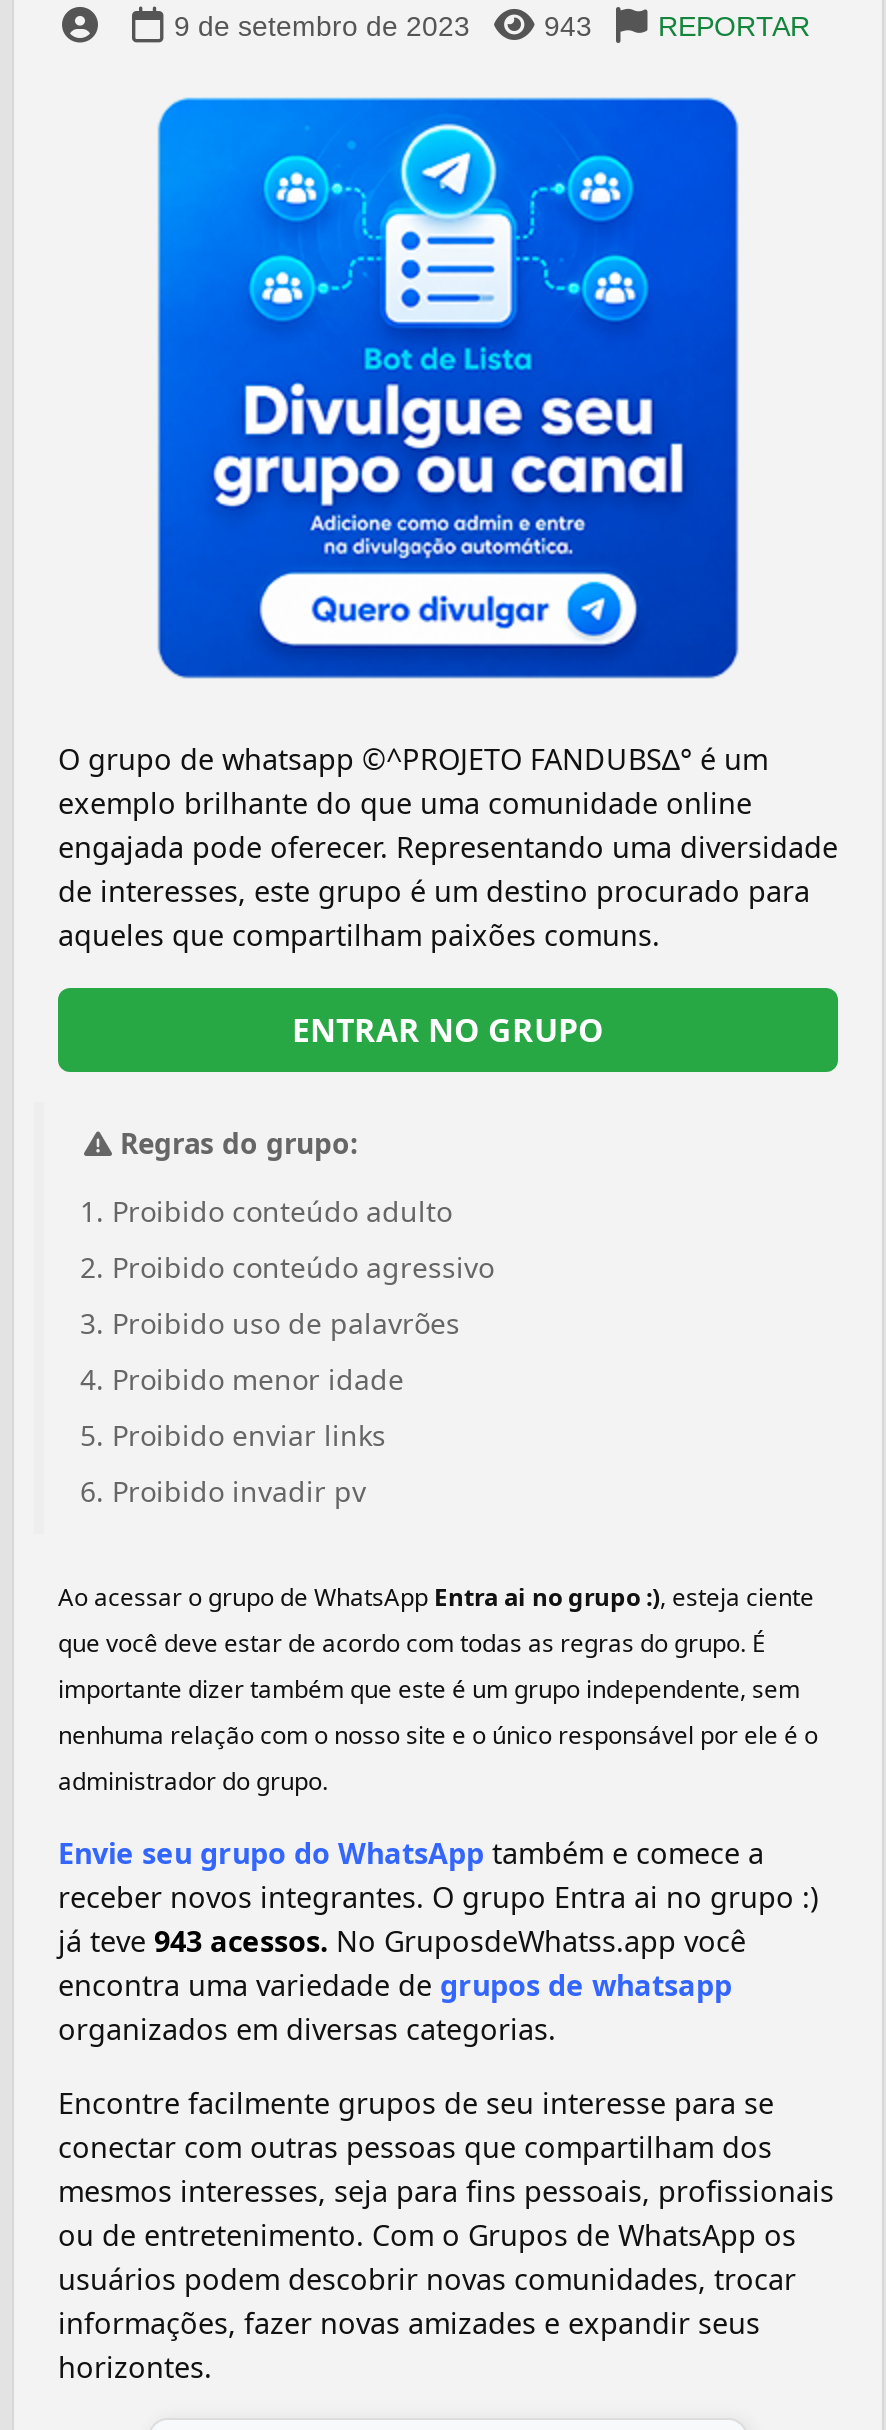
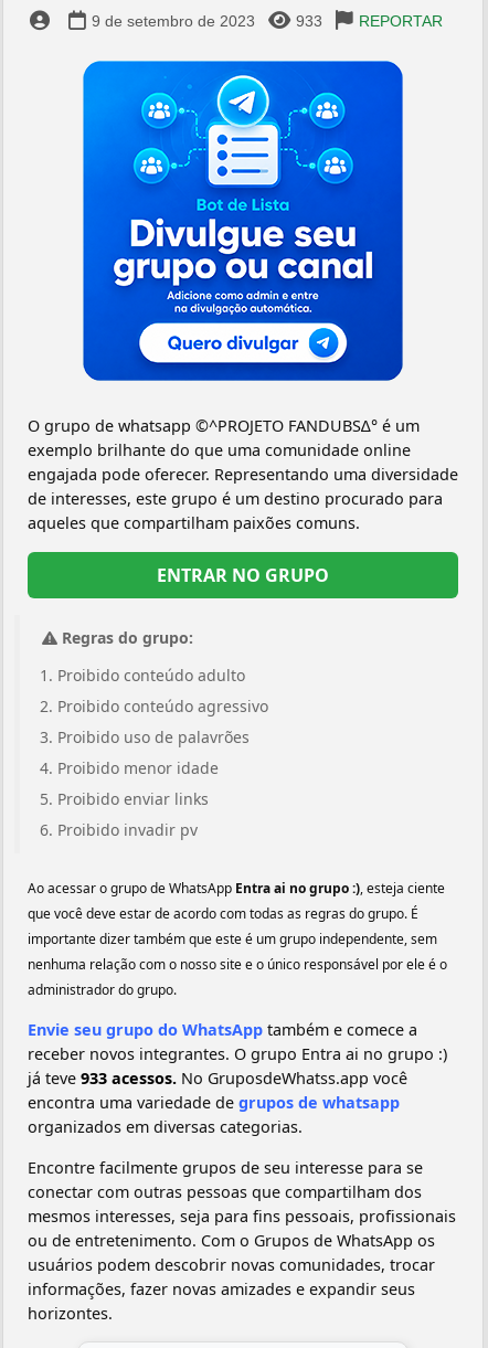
[544,10,592,42] 943 -> [296,12,322,30] 933
[58,1922,746,1960] já teve 943 acessos. No GruposdeWhatss.app você -> [28,1068,407,1089] já teve 933 acessos. No GruposdeWhatss.app você

